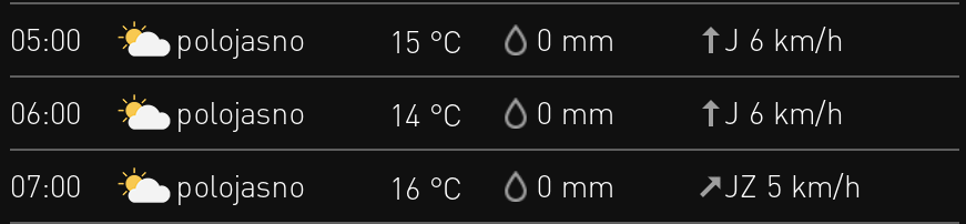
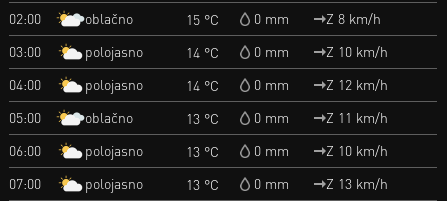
[10,18,305,58] 05:00 | polojasno -> [9,9,133,27] 02:00 | oblačno
[724,18,844,58] J 6 km/h -> [326,9,381,27] Z 8 km/h
[10,92,81,132] 06:00 -> [9,42,41,60] 03:00
[724,92,844,132] J 6 km/h -> [9,42,388,160] Z 10 km/h | 04:00 | polojasno | 14 °C | 0 mm | Z 12 km/h | 05:00 | oblačno | 13 °C | 0 mm | Z 11 km/h | 06:00 | polojasno | 13 °C | 0 mm | Z 10 km/h
[389,165,614,207] 16 °C 0 mm -> [186,174,289,193] 13 °C 0 mm
[724,165,862,205] JZ 5 km/h -> [326,174,388,192] Z 13 km/h

